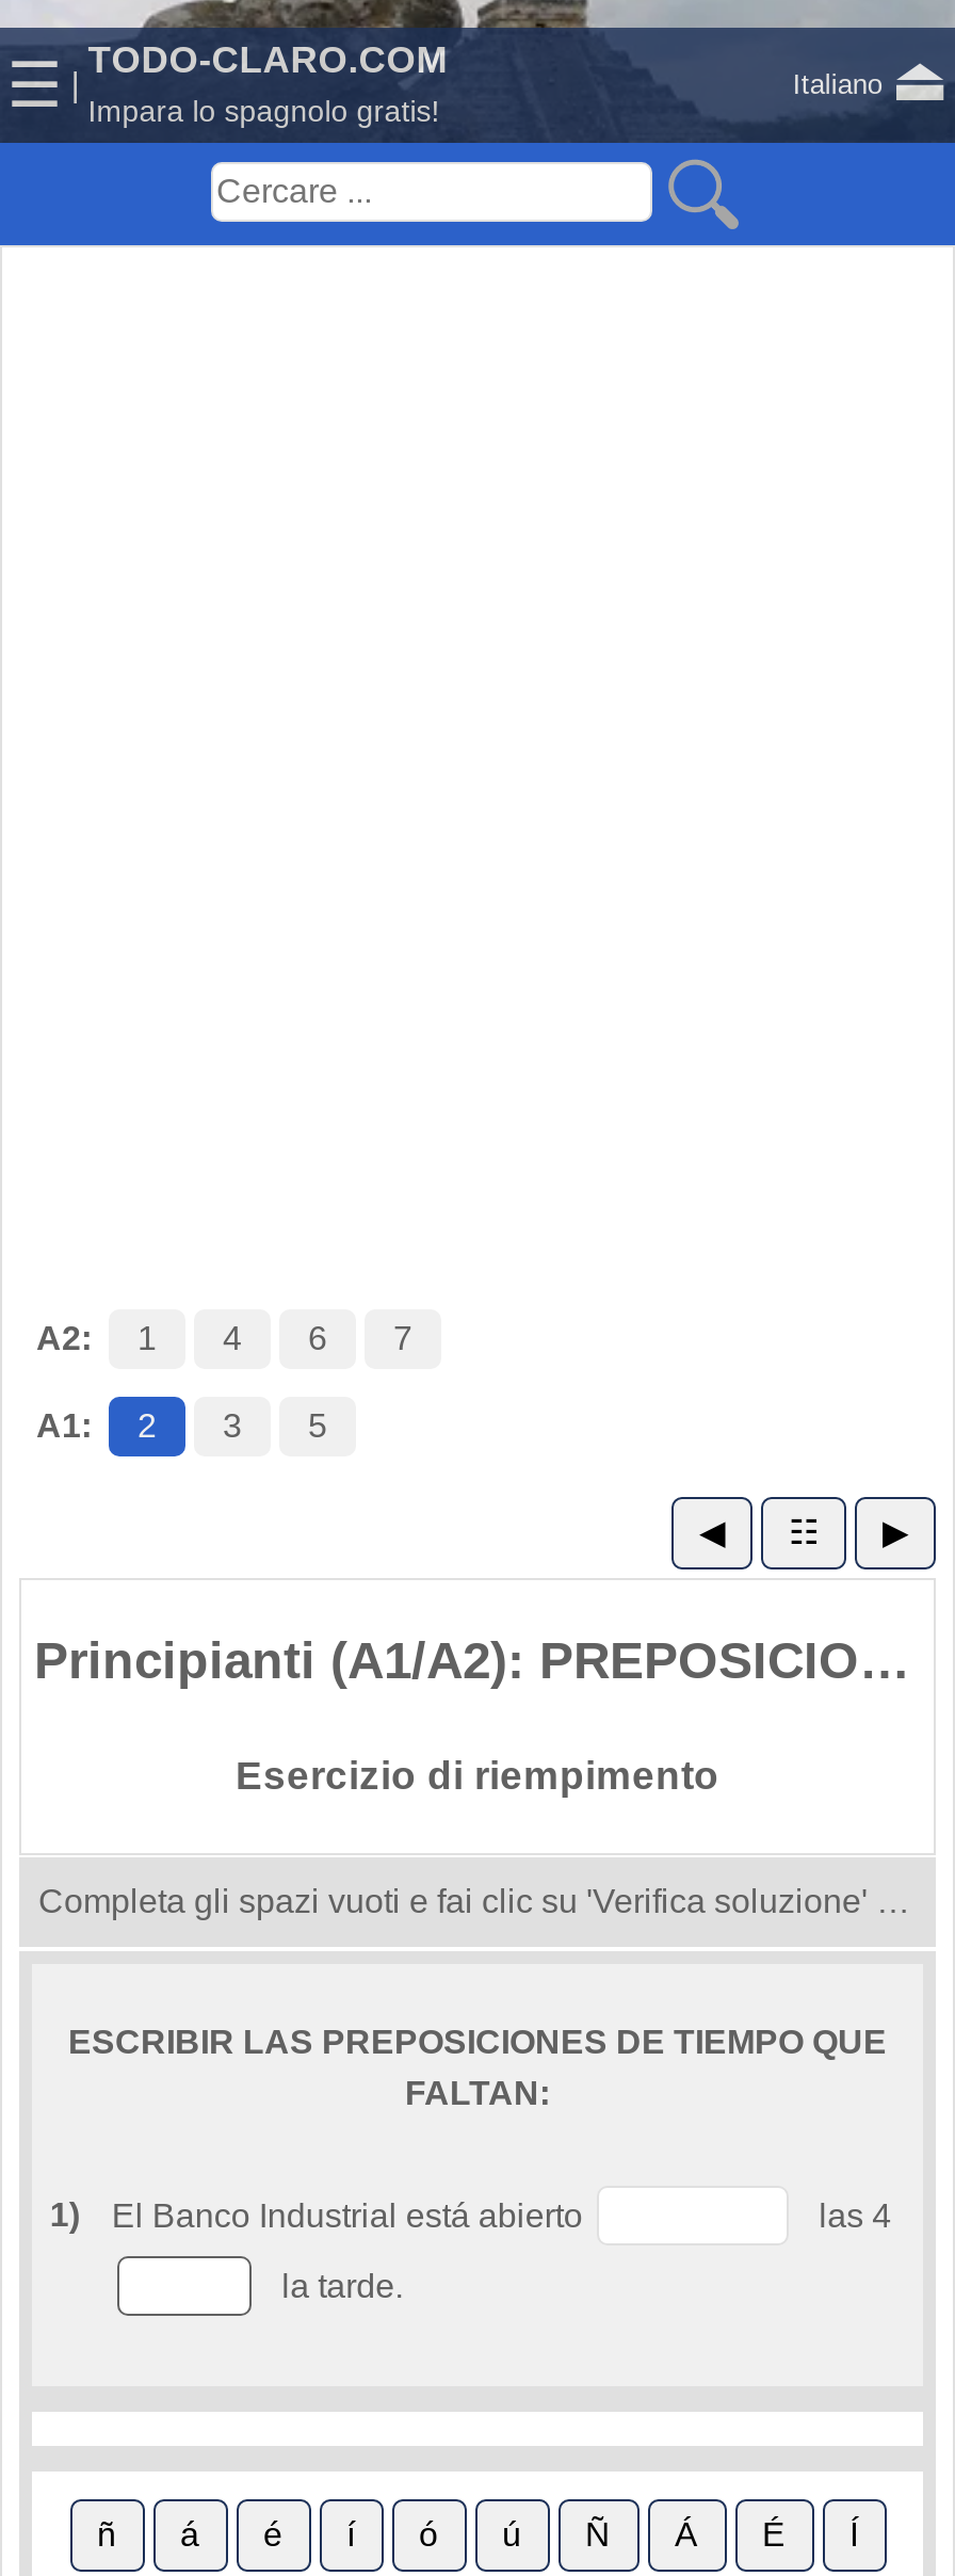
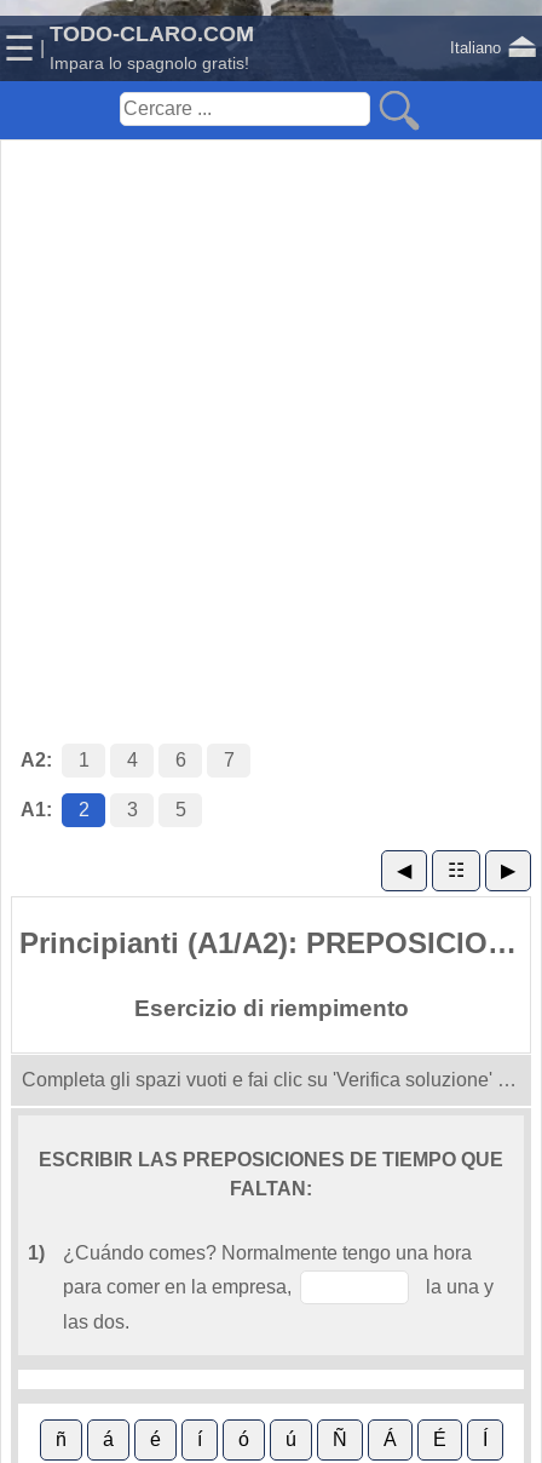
[112,2197,891,2303] El Banco Industrial está abierto | . las 4 | . la tarde. -> [63,1243,494,1332] ¿Cuándo comes? Normalmente tengo una hora | para comer en la empresa, | . la una y | las dos.

